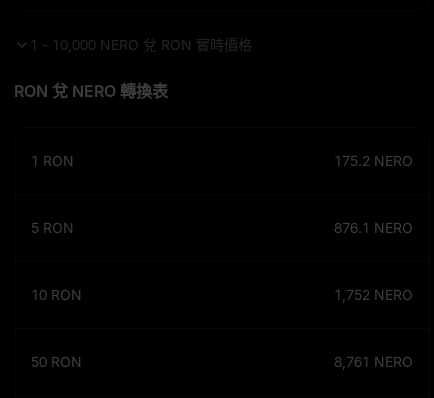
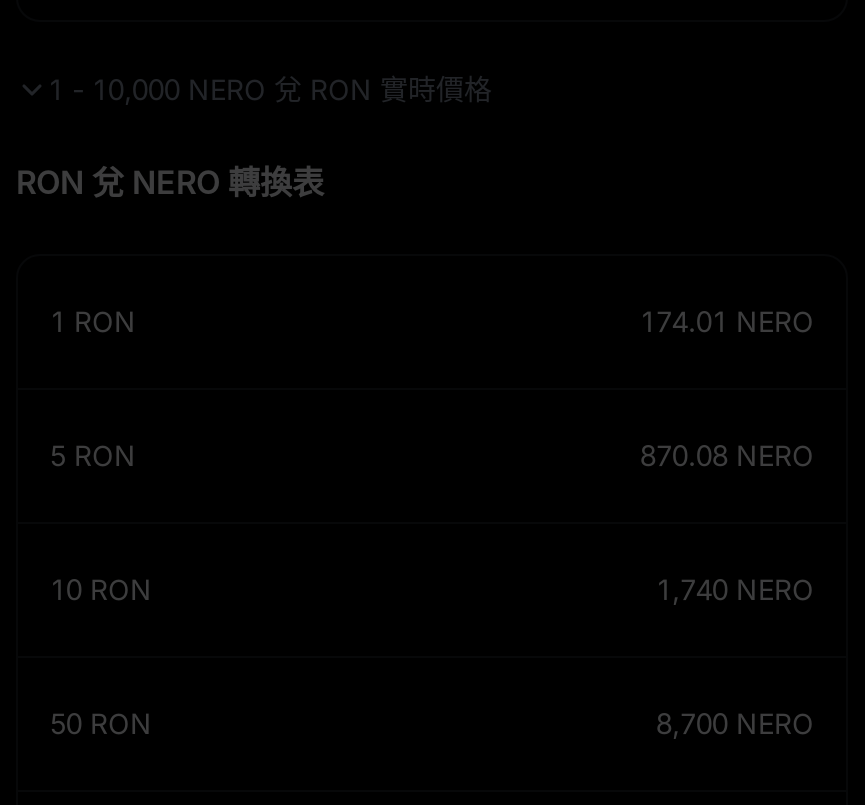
[334,152,413,169] 175.2 NERO -> [640,304,814,338] 174.01 NERO
[334,219,413,236] 876.1 NERO -> [640,438,814,472] 870.08 NERO
[334,286,413,303] 1,752 NERO -> [656,572,814,606] 1,740 NERO
[334,353,413,370] 8,761 NERO -> [656,706,814,740] 8,700 NERO

